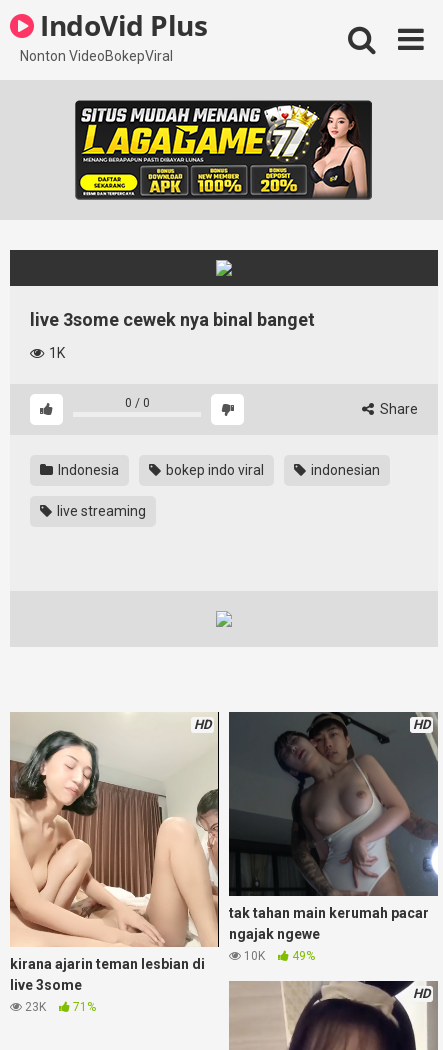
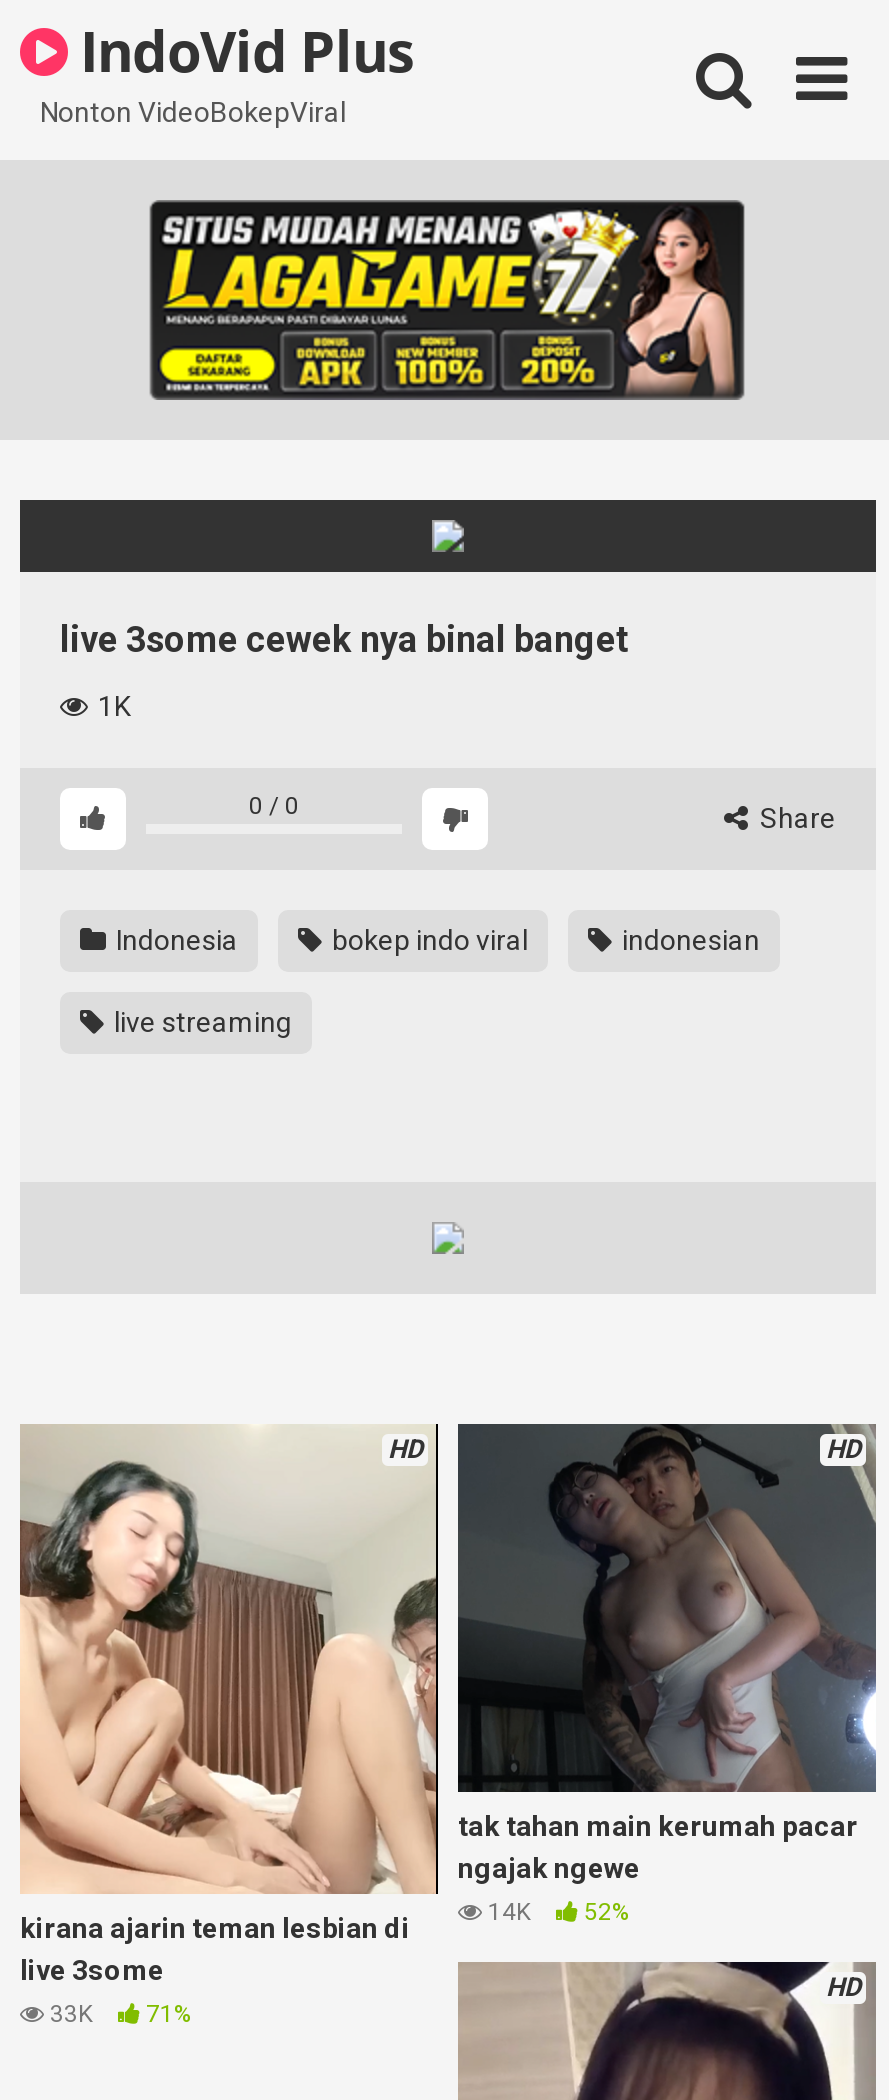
[241,949,315,963] 10K | 49% -> [482,1899,630,1927] 14K | 52%
[22,1000,96,1014] 23K 71% -> [44,1999,192,2027] 33K 71%

